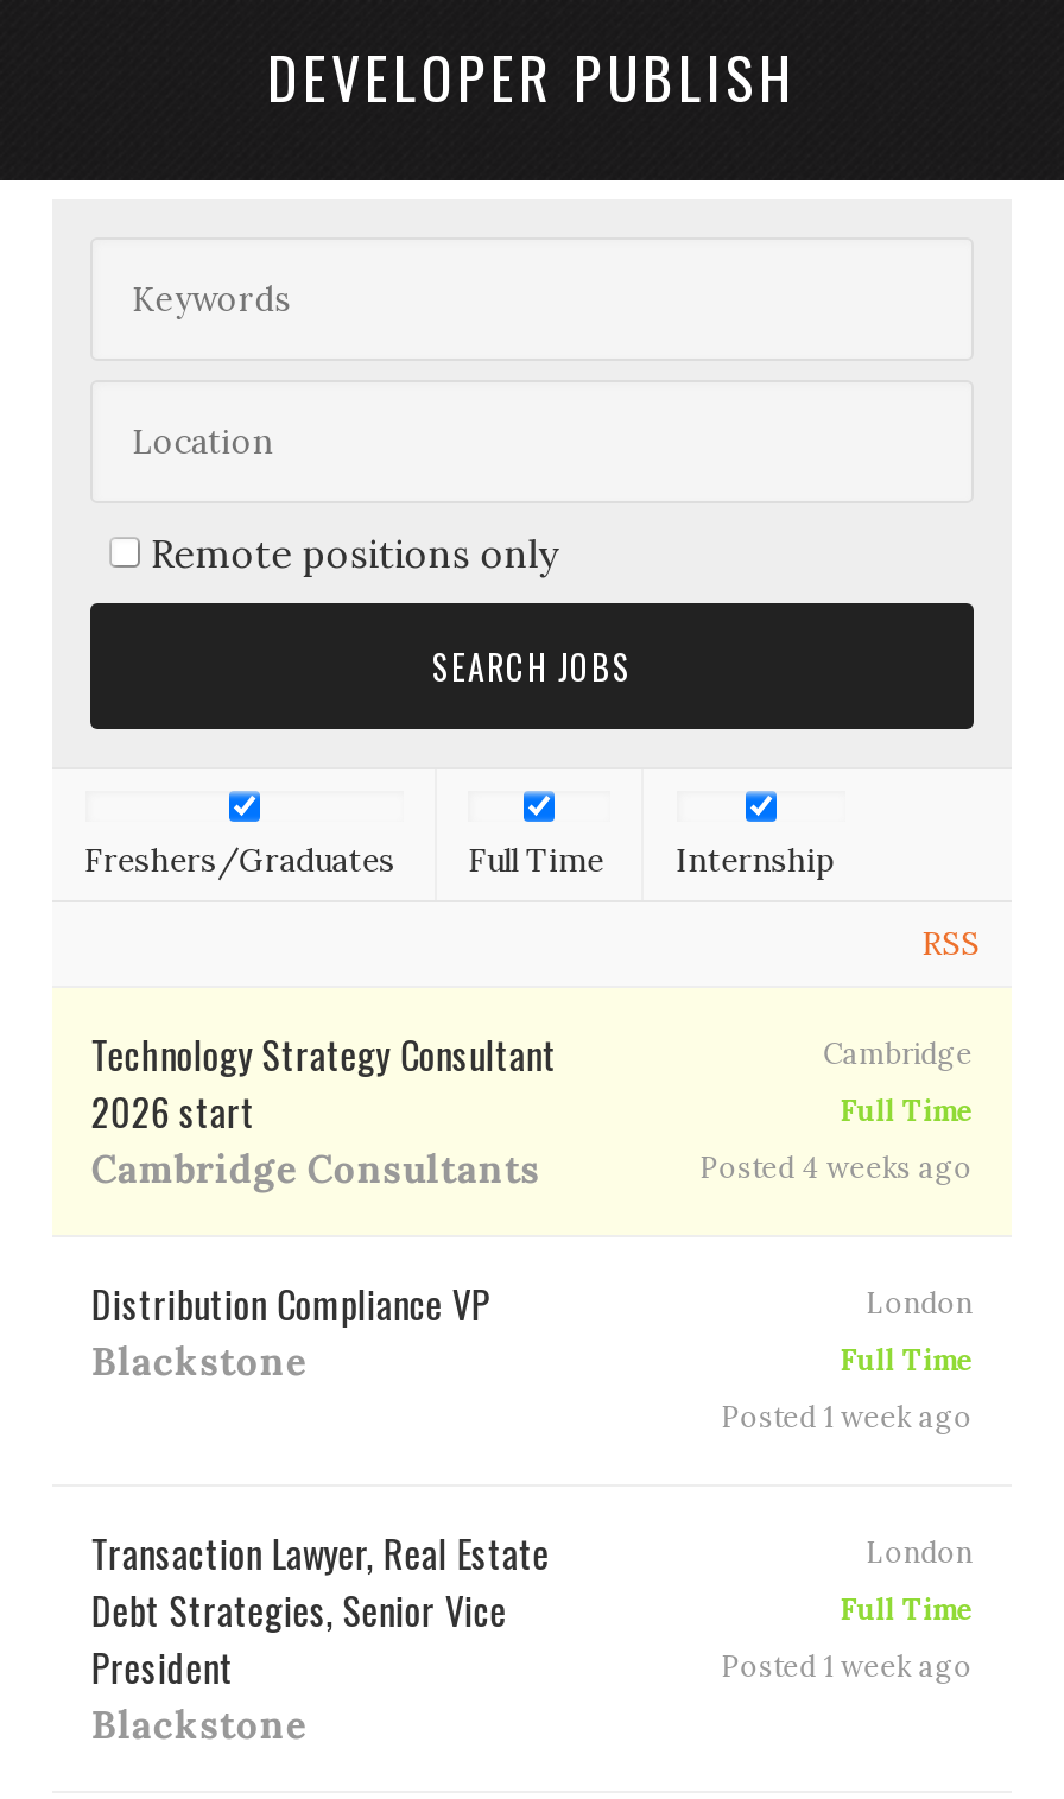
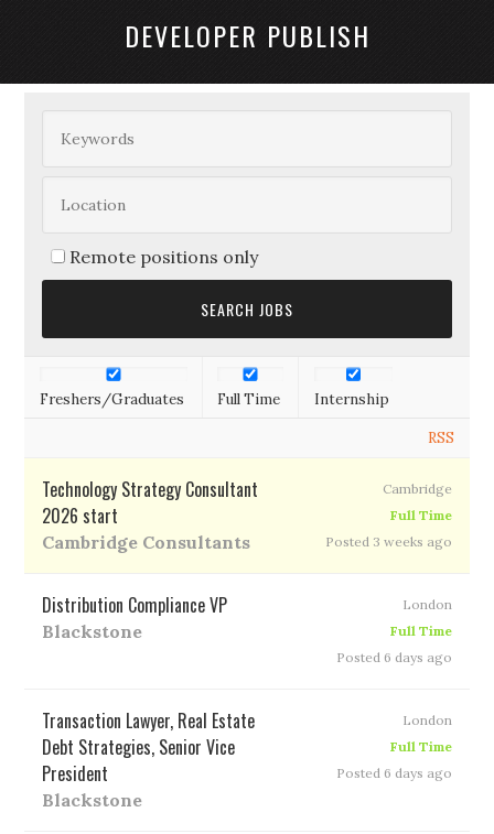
[700,1148,973,1184] Posted 4 weeks ago -> [325,533,452,549] Posted 3 weeks ago
[721,1398,973,1433] Posted 1 week ago -> [336,648,452,665] Posted 6 days ago
[721,1647,973,1683] Posted 1 week ago -> [336,764,452,781] Posted 6 days ago

